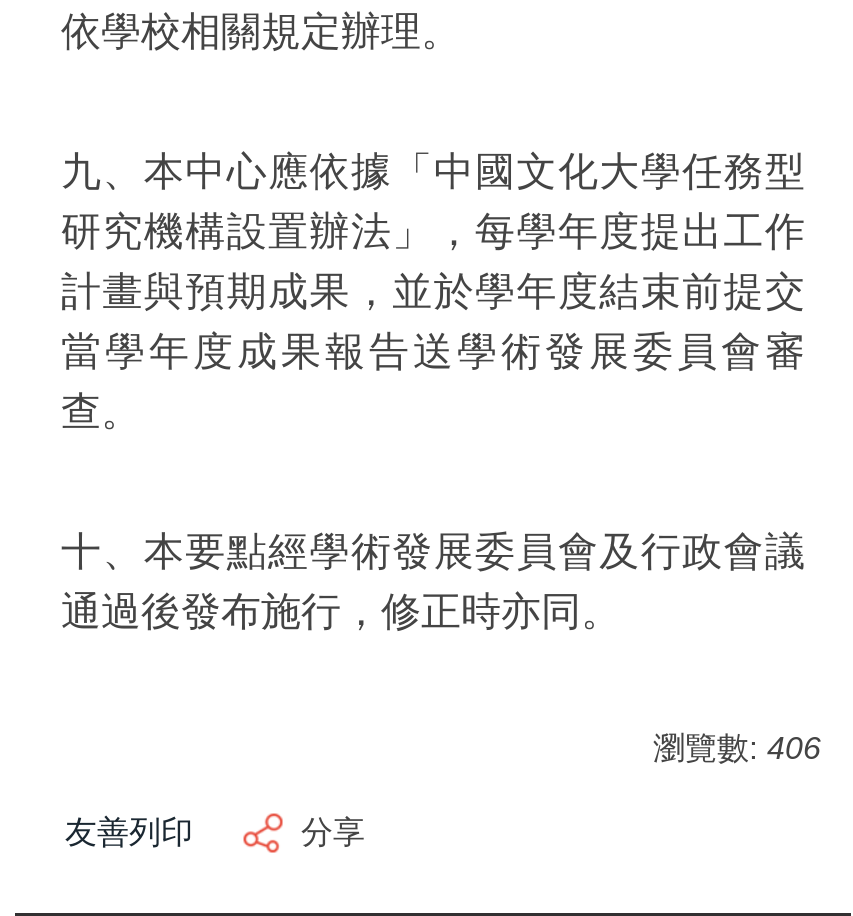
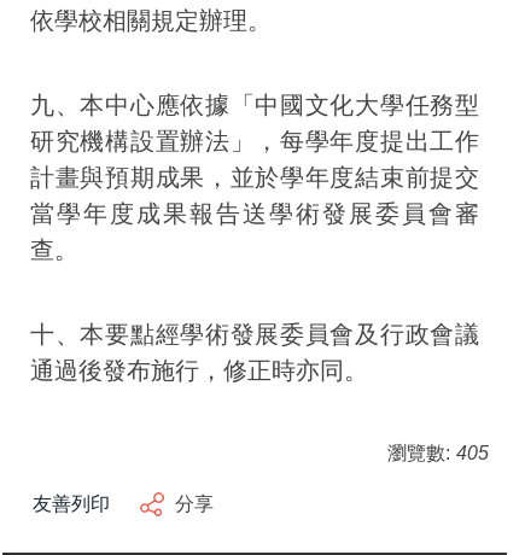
[653,731,821,765] 瀏覽數: 406 -> [387,443,489,463] 瀏覽數: 405

